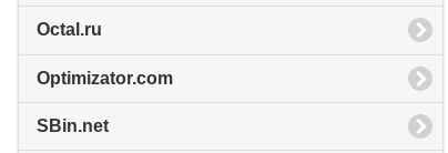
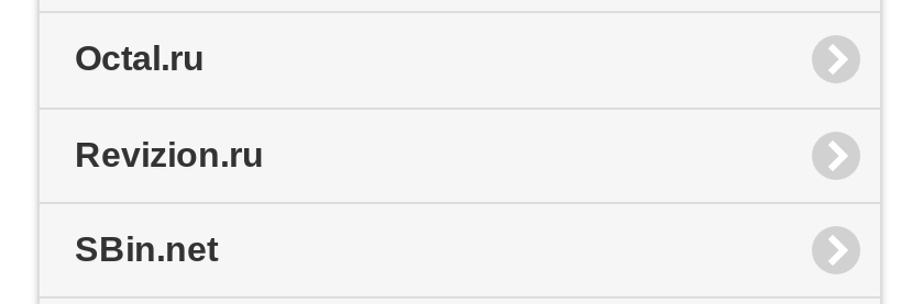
[37,68,173,87] Optimizator.com -> [75,135,264,173] Revizion.ru

